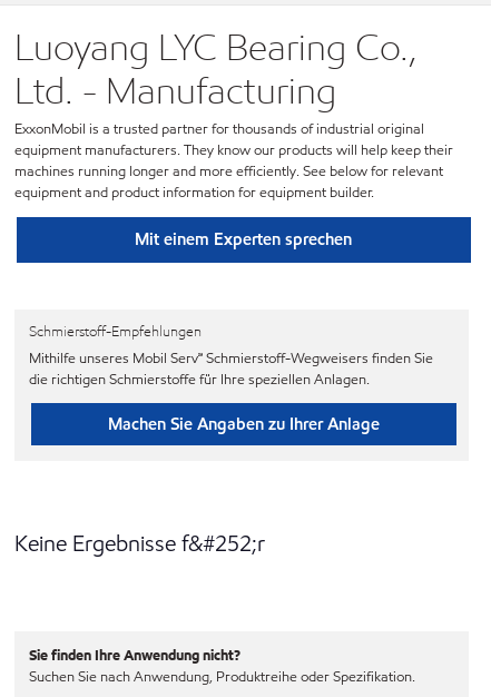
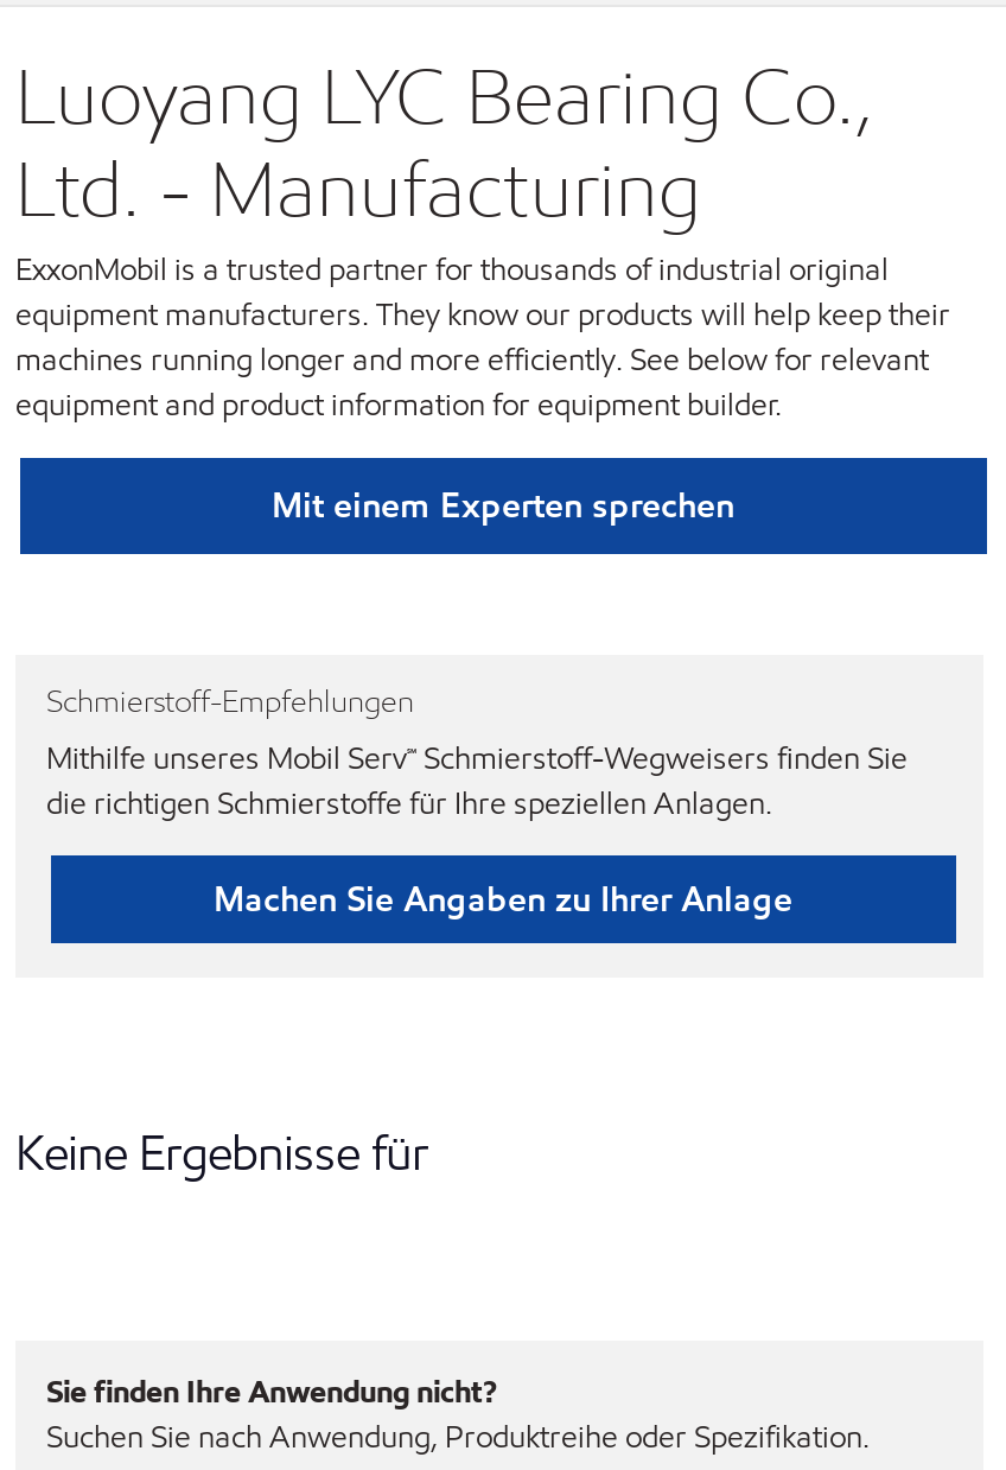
[14,529,265,558] Keine Ergebnisse f&#252;r -> [15,1122,428,1184] Keine Ergebnisse für

